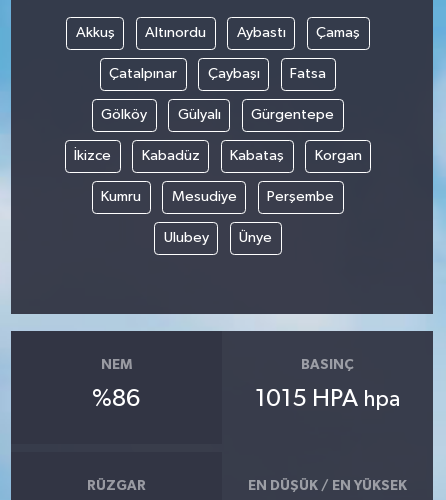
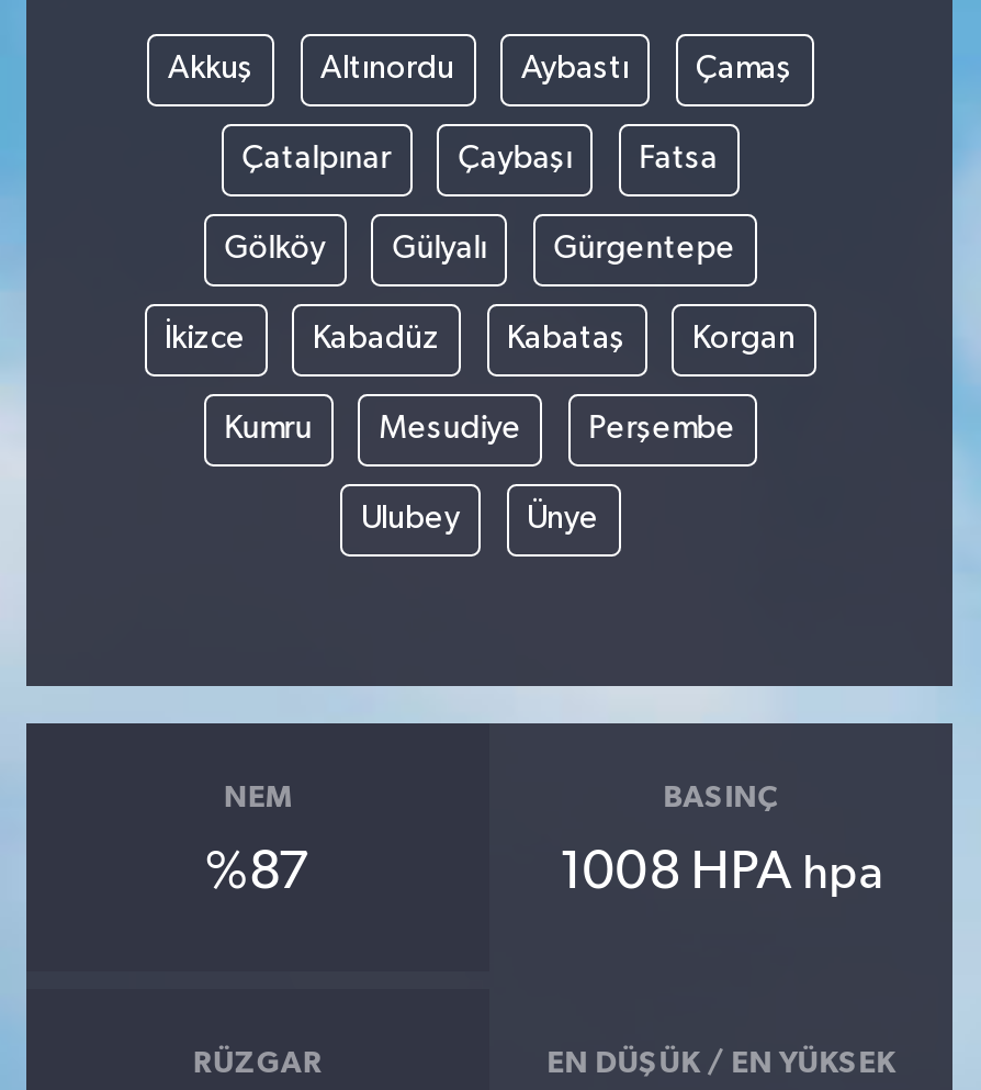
[92,387,140,411] %86 -> [205,846,310,899] %87
[255,387,400,411] 1015 HPA hpa -> [559,846,884,899] 1008 HPA hpa

